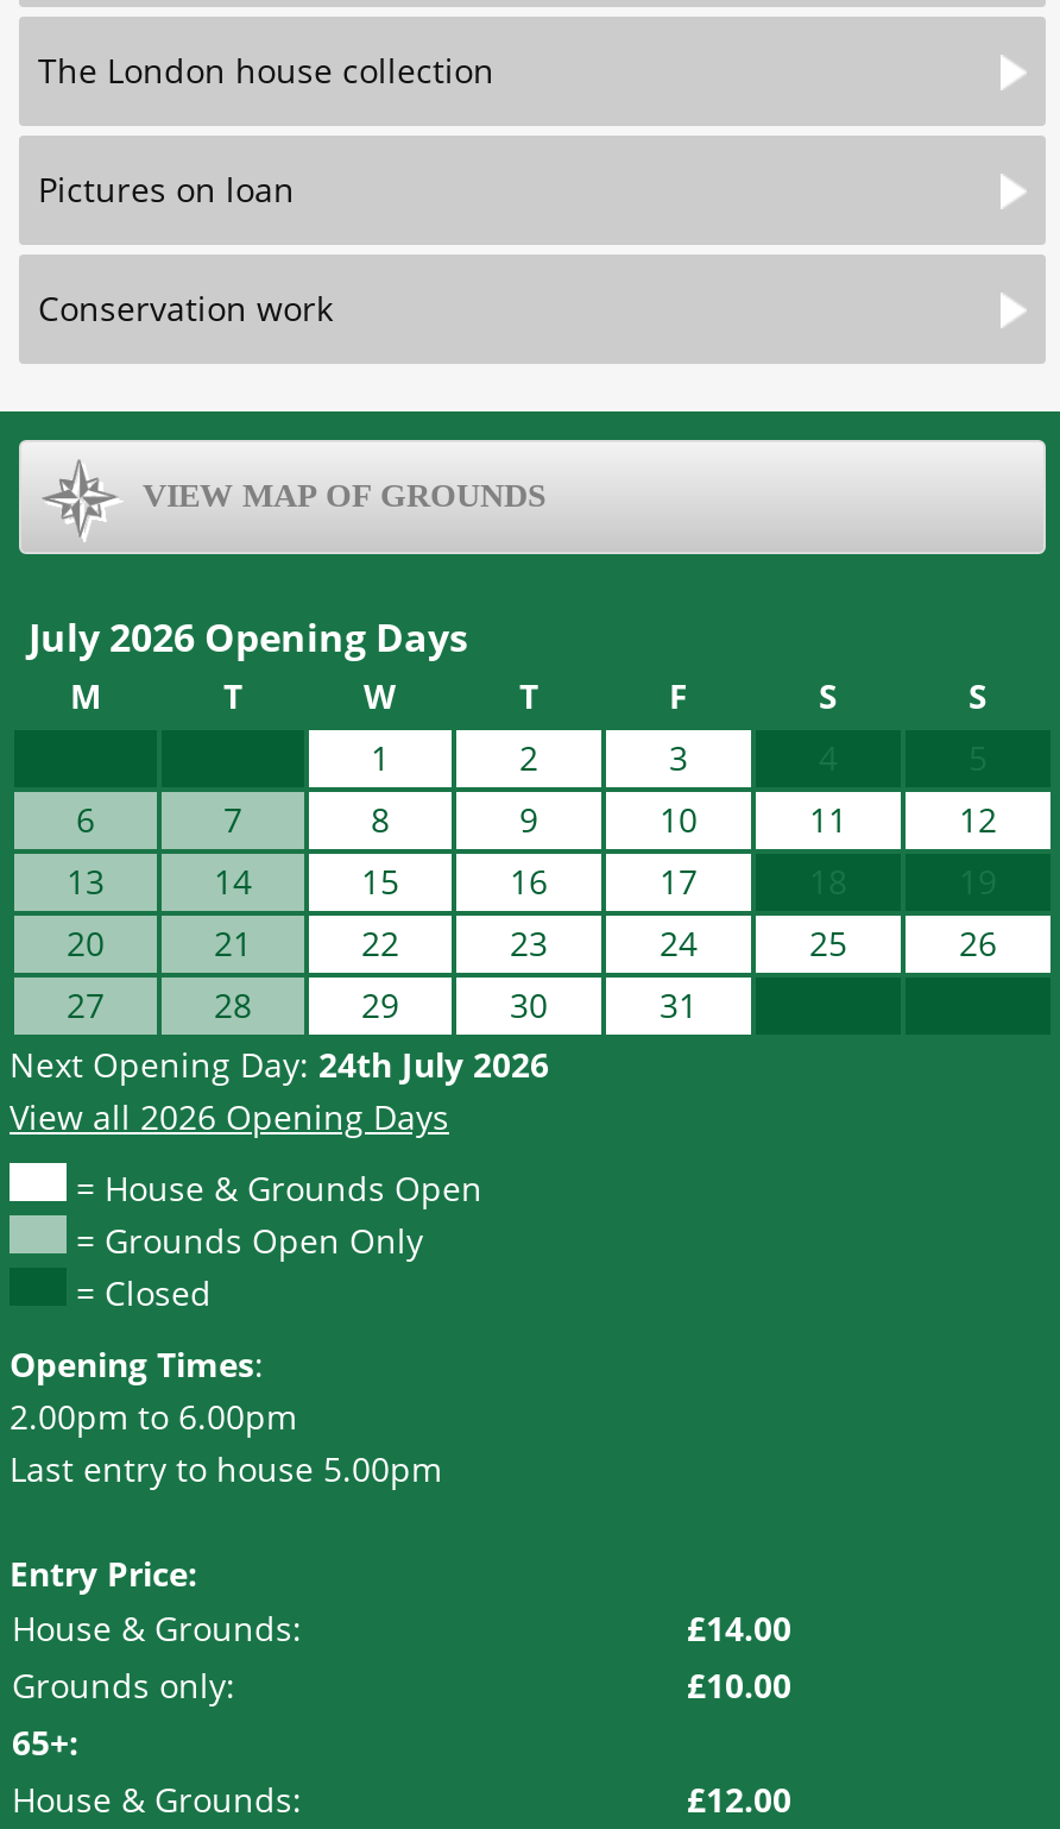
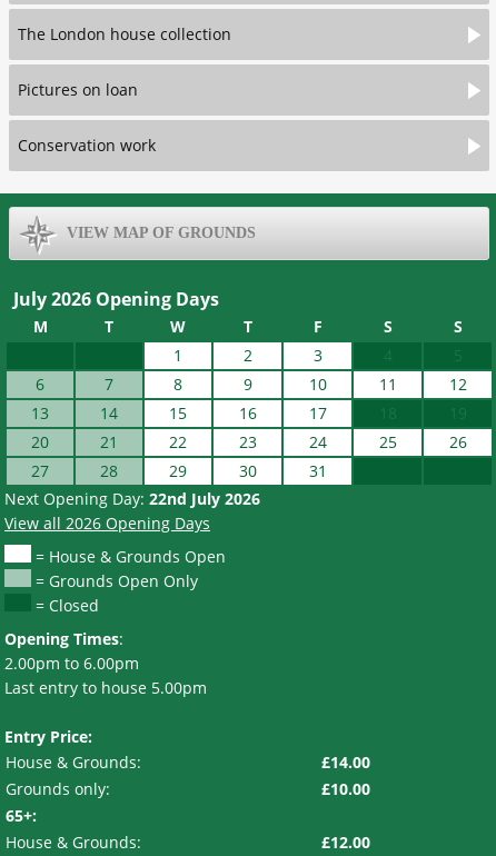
[10,1042,549,1087] Next Opening Day: 24th July 2026 -> [4,488,260,509] Next Opening Day: 22nd July 2026

